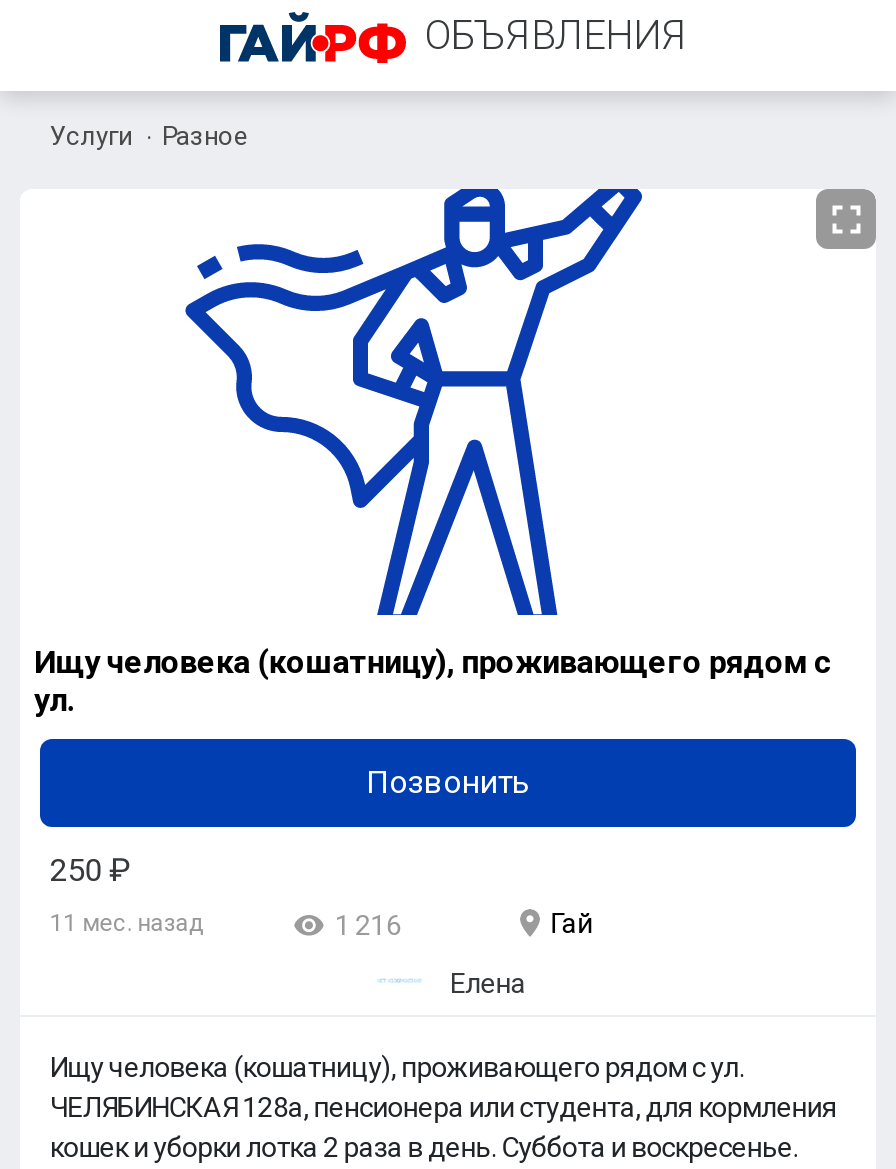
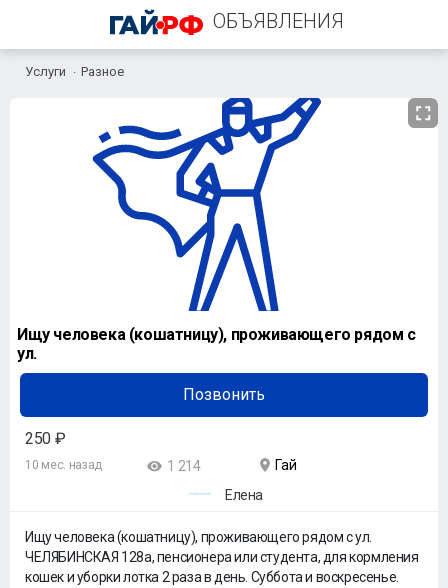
[50,909,204,937] 11 мес. назад -> [25,458,102,472] 10 мес. назад
[335,909,401,941] 1 216 -> [167,458,200,474] 1 214

